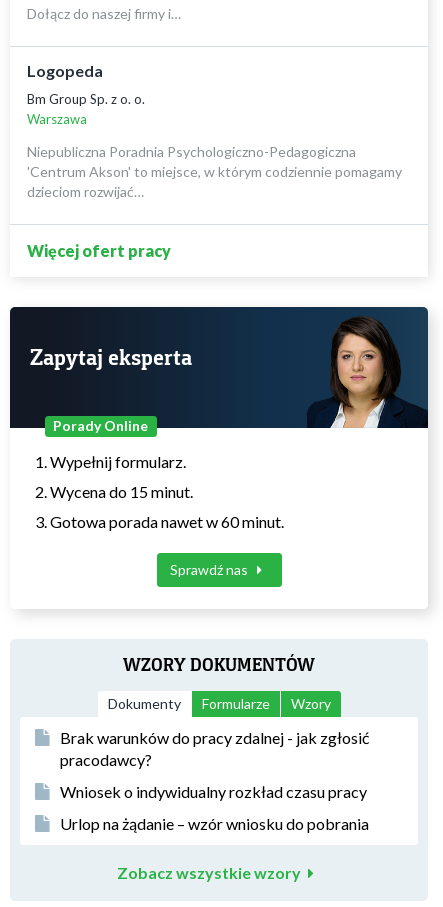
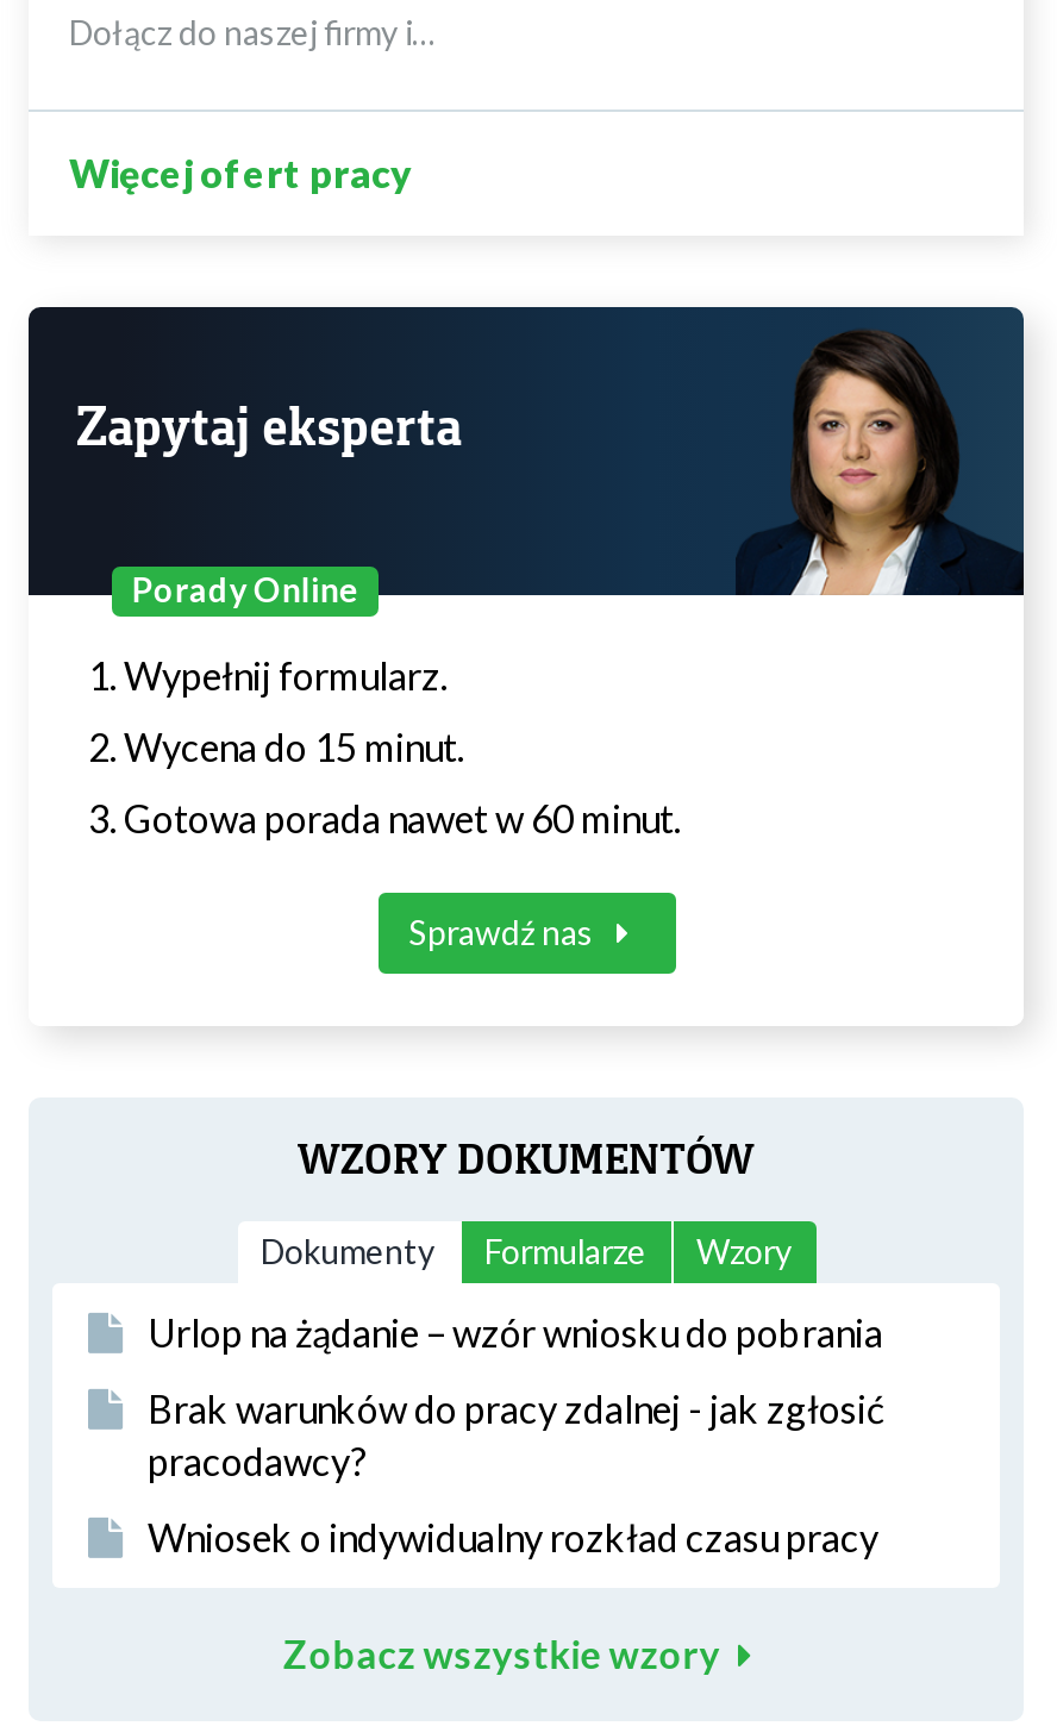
[27,61,402,200] Logopeda | Bm Group Sp. z o. o. | Warszawa | Niepubliczna Poradnia Psychologiczno-Pedagogiczna | 'Centrum Akson' to miejsce, w którym codziennie pomagamy | dzieciom rozwijać… -> none
moved [60,814,369,833] -> [148,1309,883,1355]: Urlop na żądanie – wzór wniosku do pobrania

